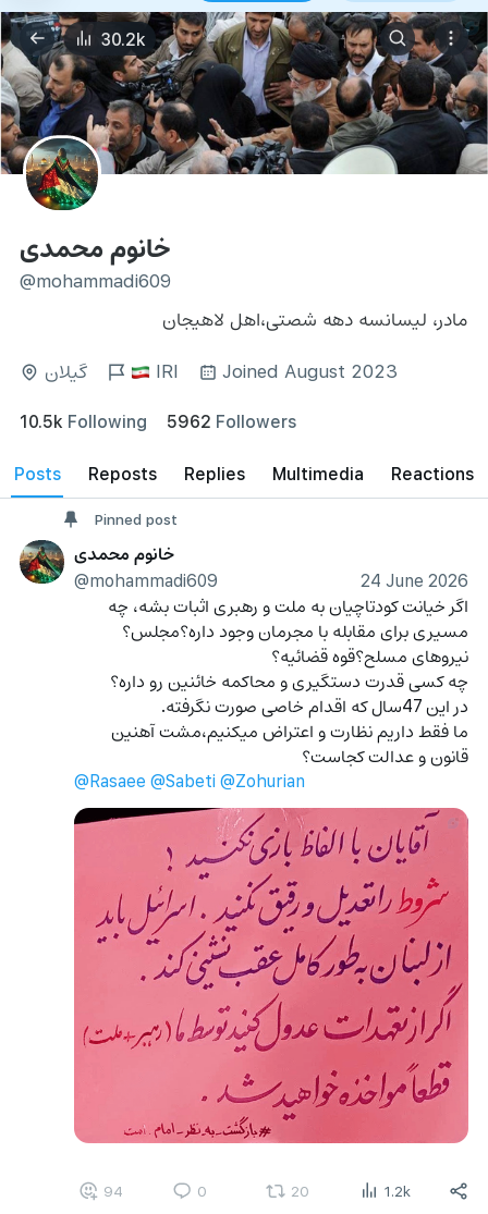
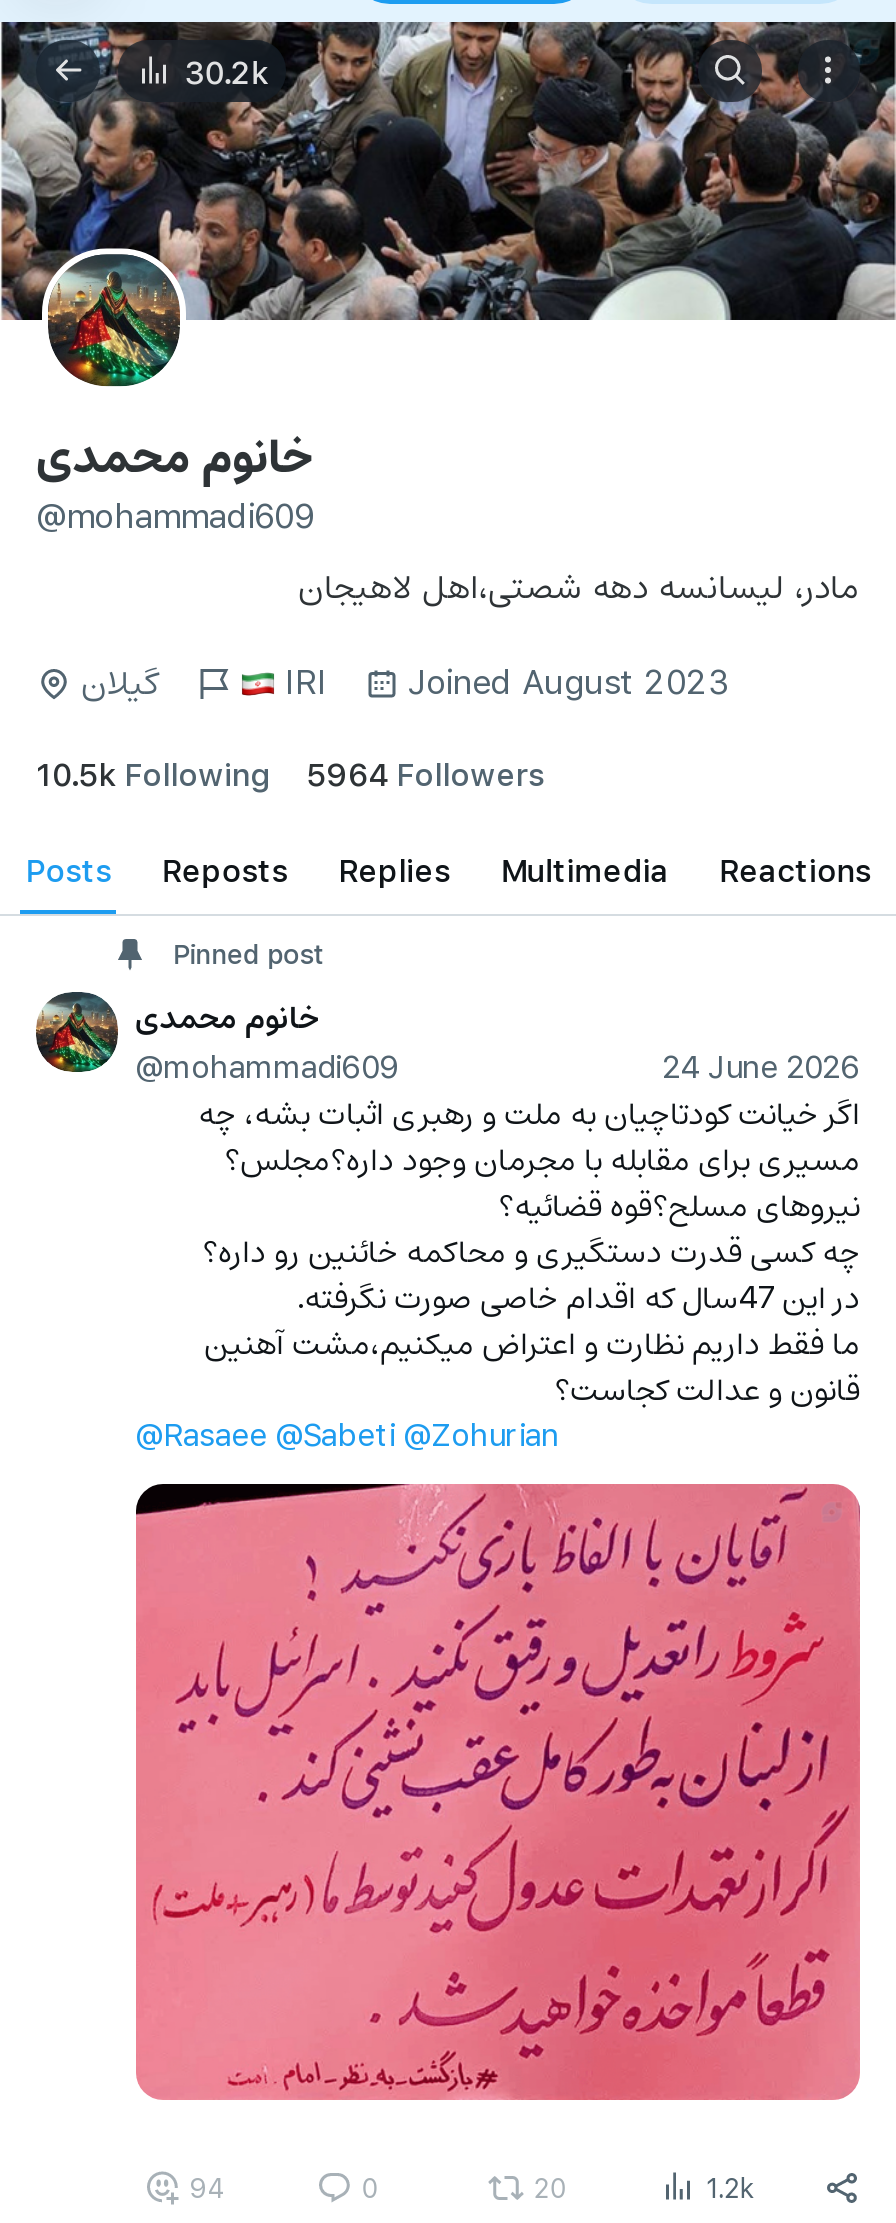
[20,410,296,433] 10.5k Following 5962 Followers -> [36,753,544,795] 10.5k Following 5964 Followers

